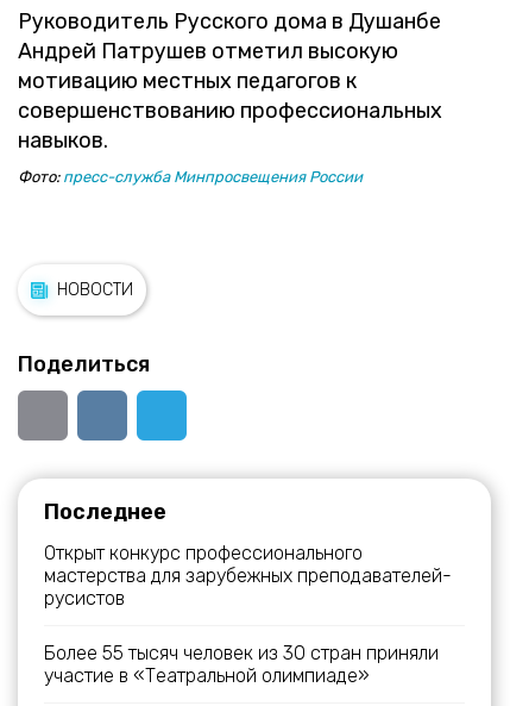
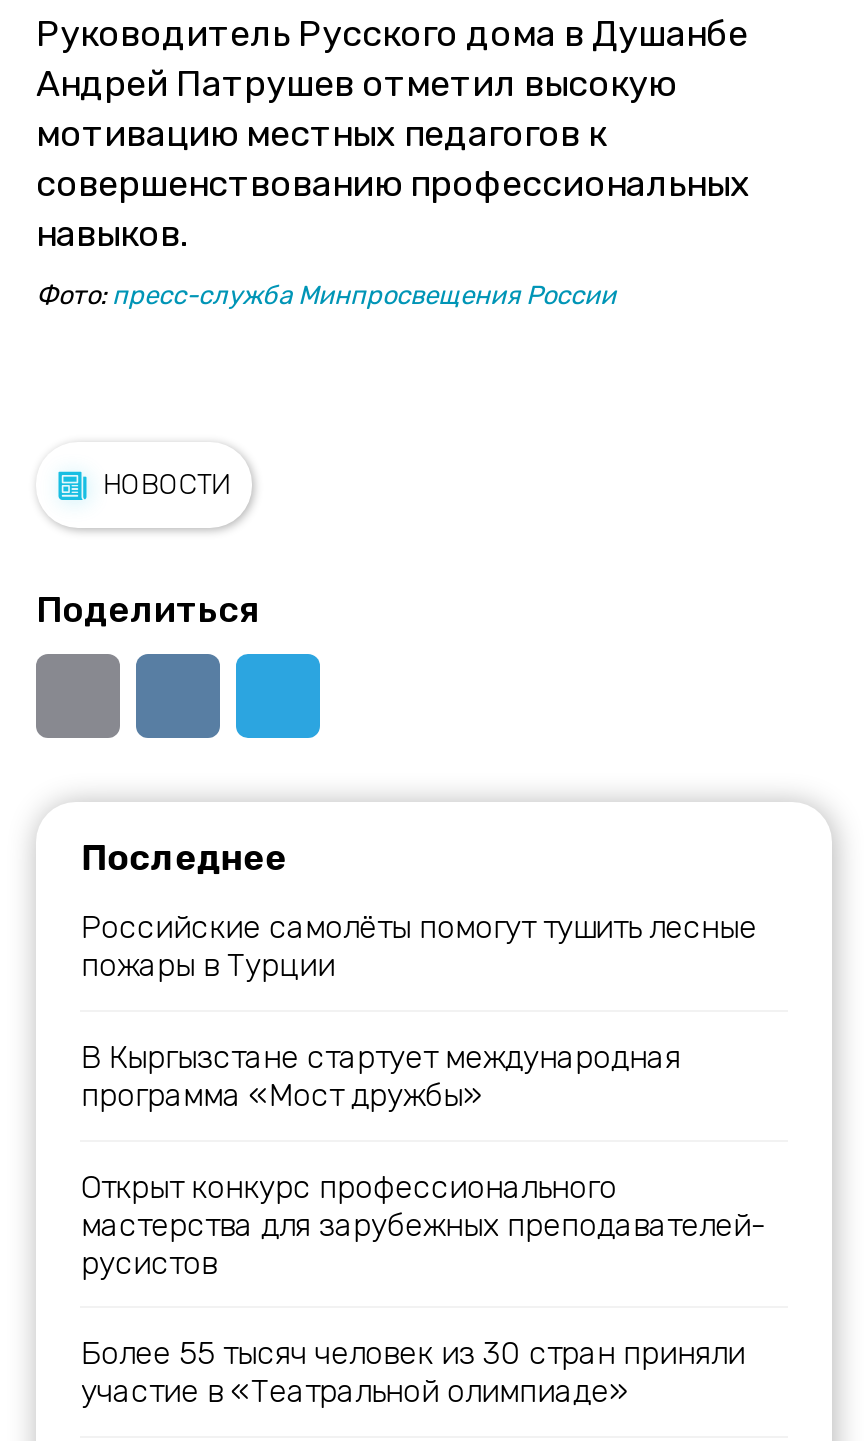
none -> [81,909,757,1114] Российские самолёты помогут тушить лесные | пожары в Турции | В Кыргызстане стартует международная | программа «Мост дружбы»

